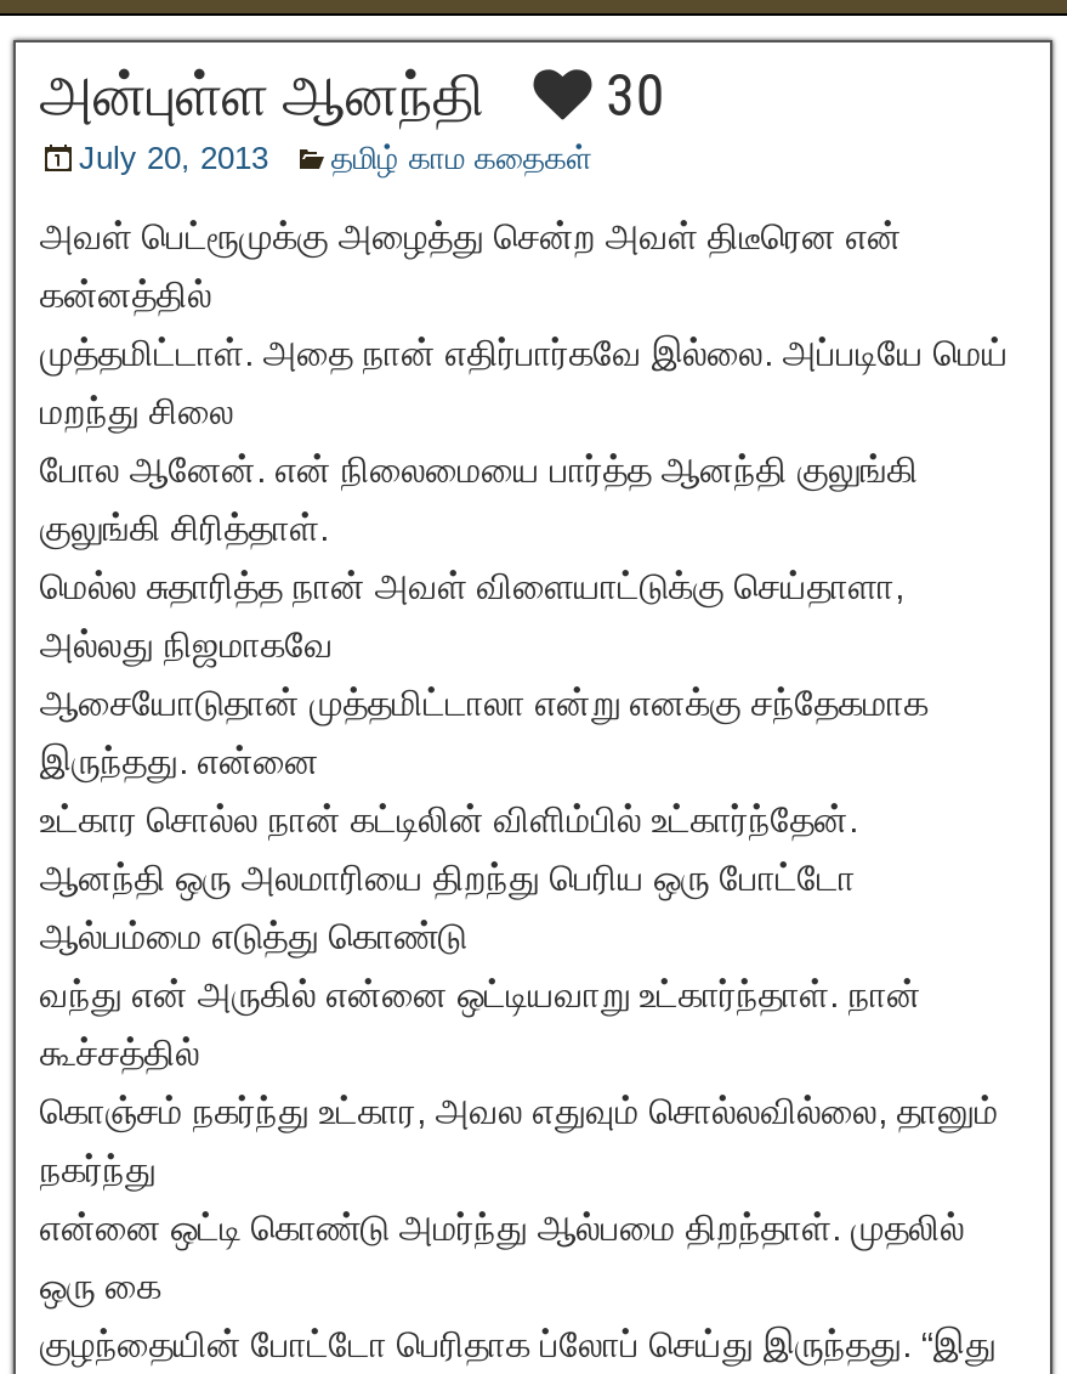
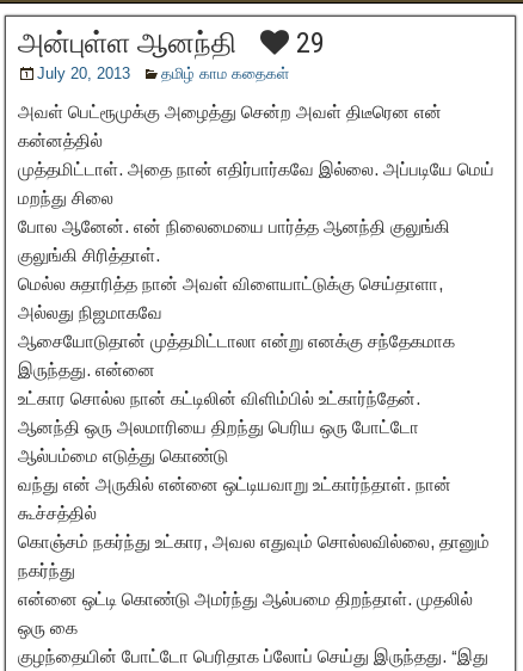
[40,61,665,129] அன்புள்ள ஆனந்தி 30 -> [18,26,325,59] அன்புள்ள ஆனந்தி 29

